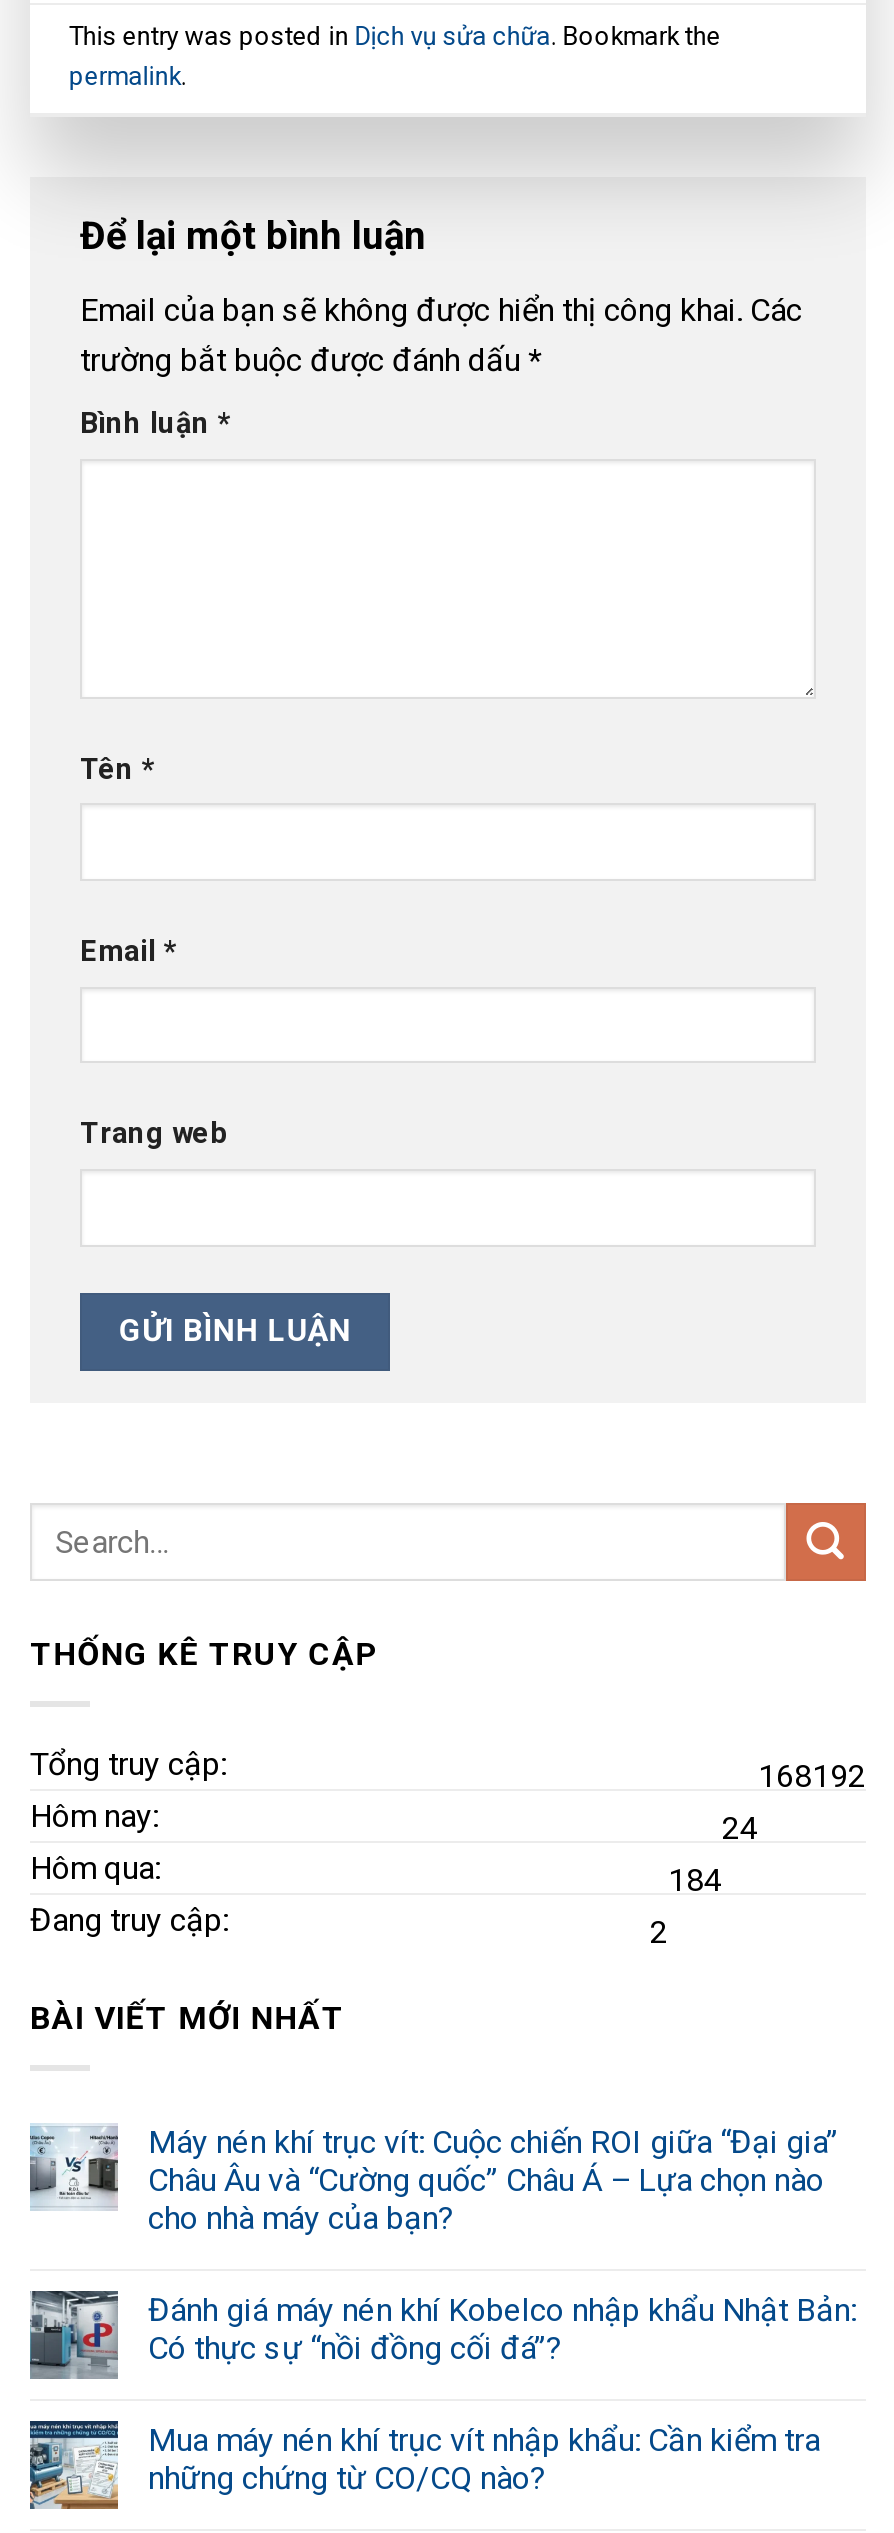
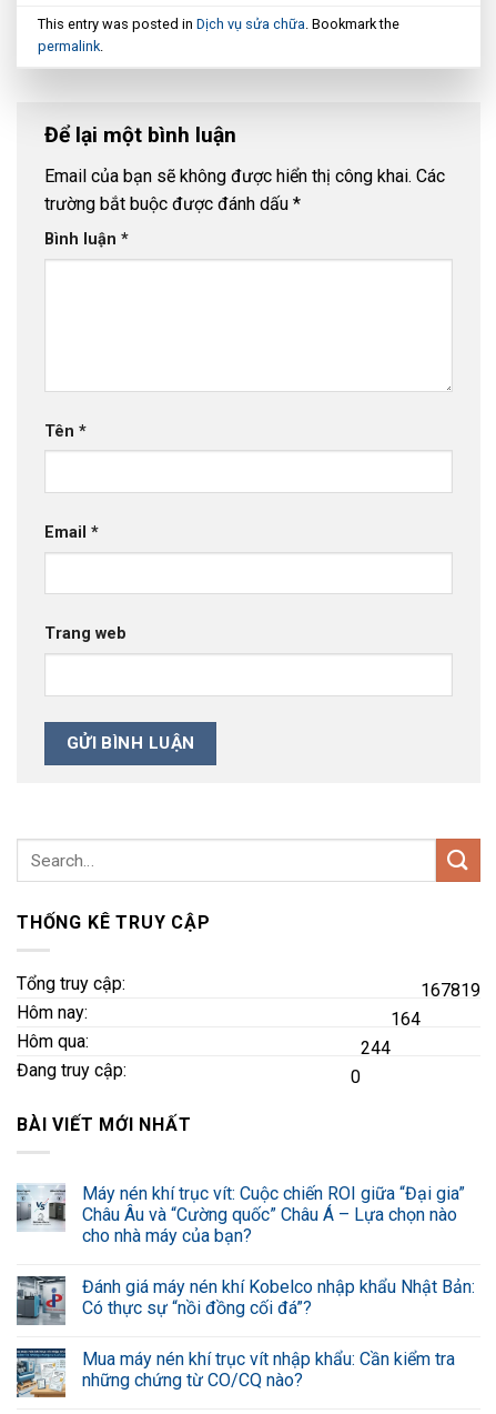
[758,1757,866,1795] 168192 -> [421,980,480,1001] 167819
[722,1809,758,1847] 24 -> [391,1009,421,1030] 164
[668,1861,722,1899] 184 -> [361,1037,391,1059] 244
[650,1913,668,1951] 2 -> [351,1066,361,1087] 0

